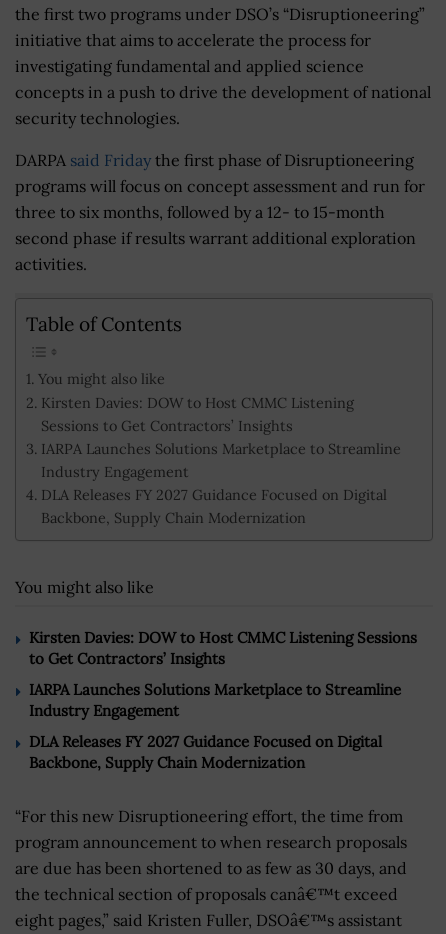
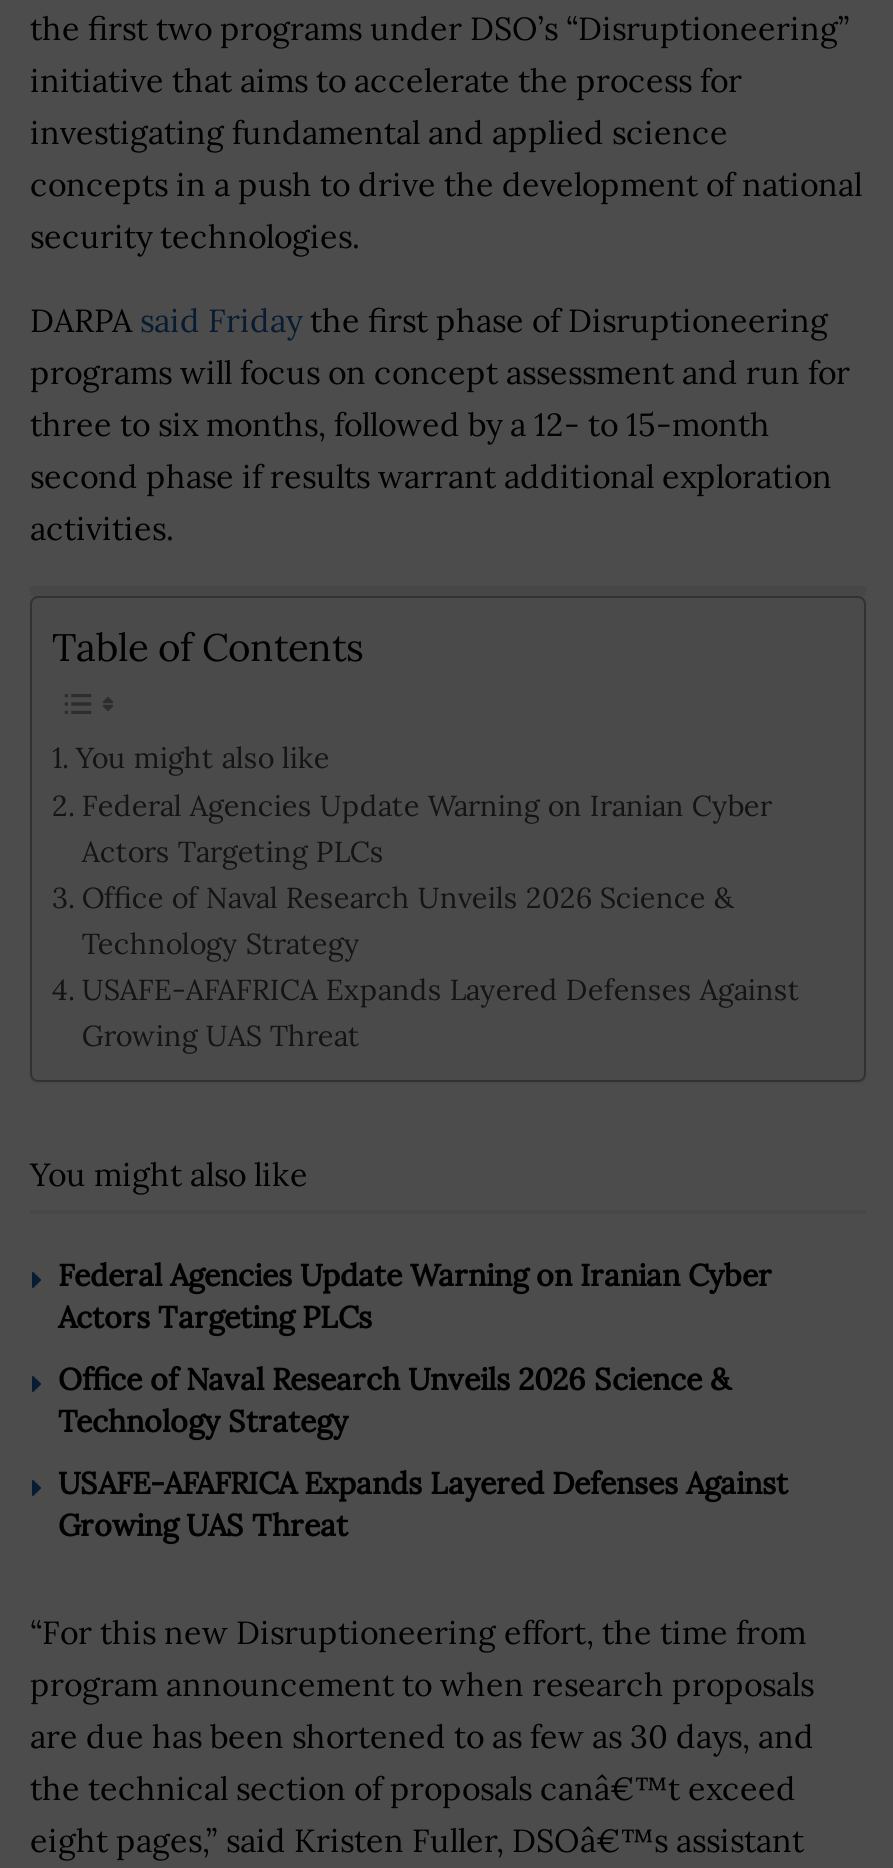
[41,393,401,527] Kirsten Davies: DOW to Host CMMC Listening | Sessions to Get Contractors’ Insights | IARPA Launches Solutions Marketplace to Streamline | Industry Engagement | DLA Releases FY 2027 Guidance Focused on Digital | Backbone, Supply Chain Modernization -> [82,786,800,1054] Federal Agencies Update Warning on Iranian Cyber | Actors Targeting PLCs | Office of Naval Research Unveils 2026 Science & | Technology Strategy | USAFE-AFAFRICA Expands Layered Defenses Against | Growing UAS Threat
[29,628,417,668] Kirsten Davies: DOW to Host CMMC Listening Sessions | to Get Contractors’ Insights -> [58,1255,772,1335] Federal Agencies Update Warning on Iranian Cyber | Actors Targeting PLCs
[29,680,401,720] IARPA Launches Solutions Marketplace to Streamline | Industry Engagement -> [58,1359,730,1439] Office of Naval Research Unveils 2026 Science & | Technology Strategy
[29,732,382,772] DLA Releases FY 2027 Guidance Focused on Digital | Backbone, Supply Chain Modernization -> [58,1463,788,1543] USAFE-AFAFRICA Expands Layered Defenses Against | Growing UAS Threat

